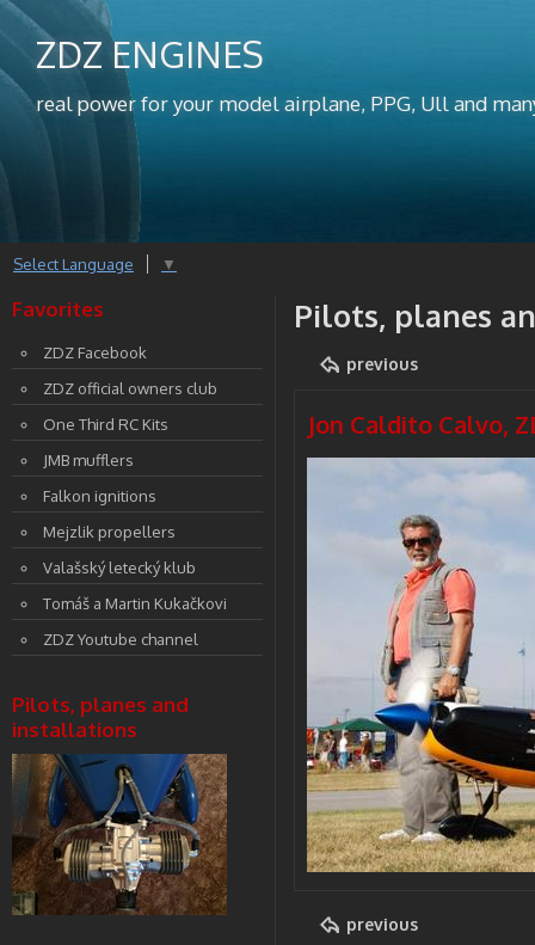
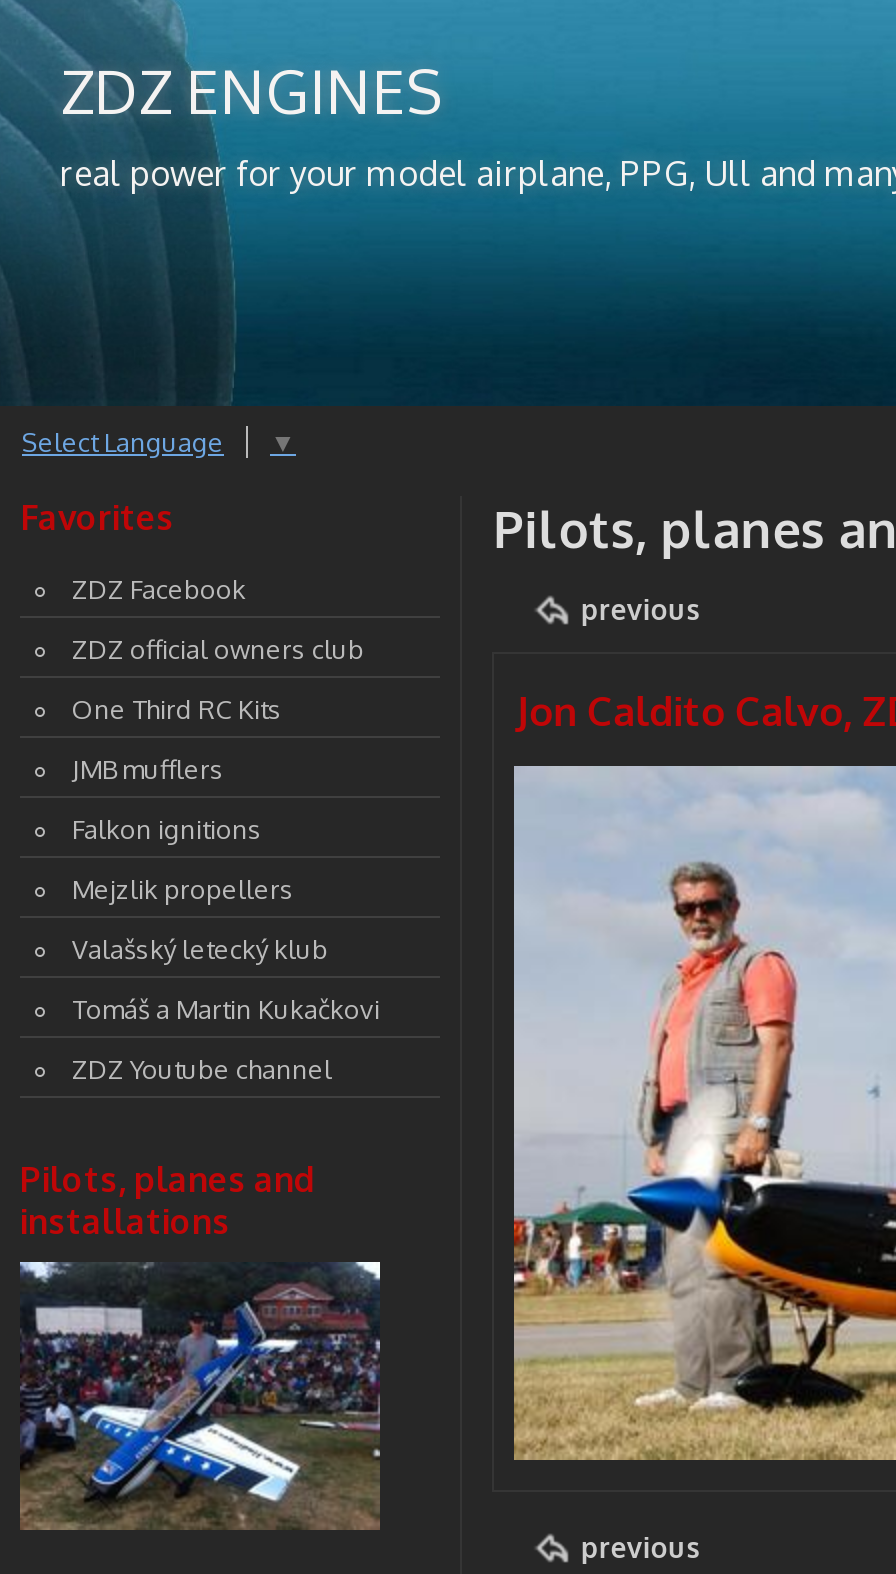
[12,753,228,914] [image] -> [18,1260,382,1532] [image]

